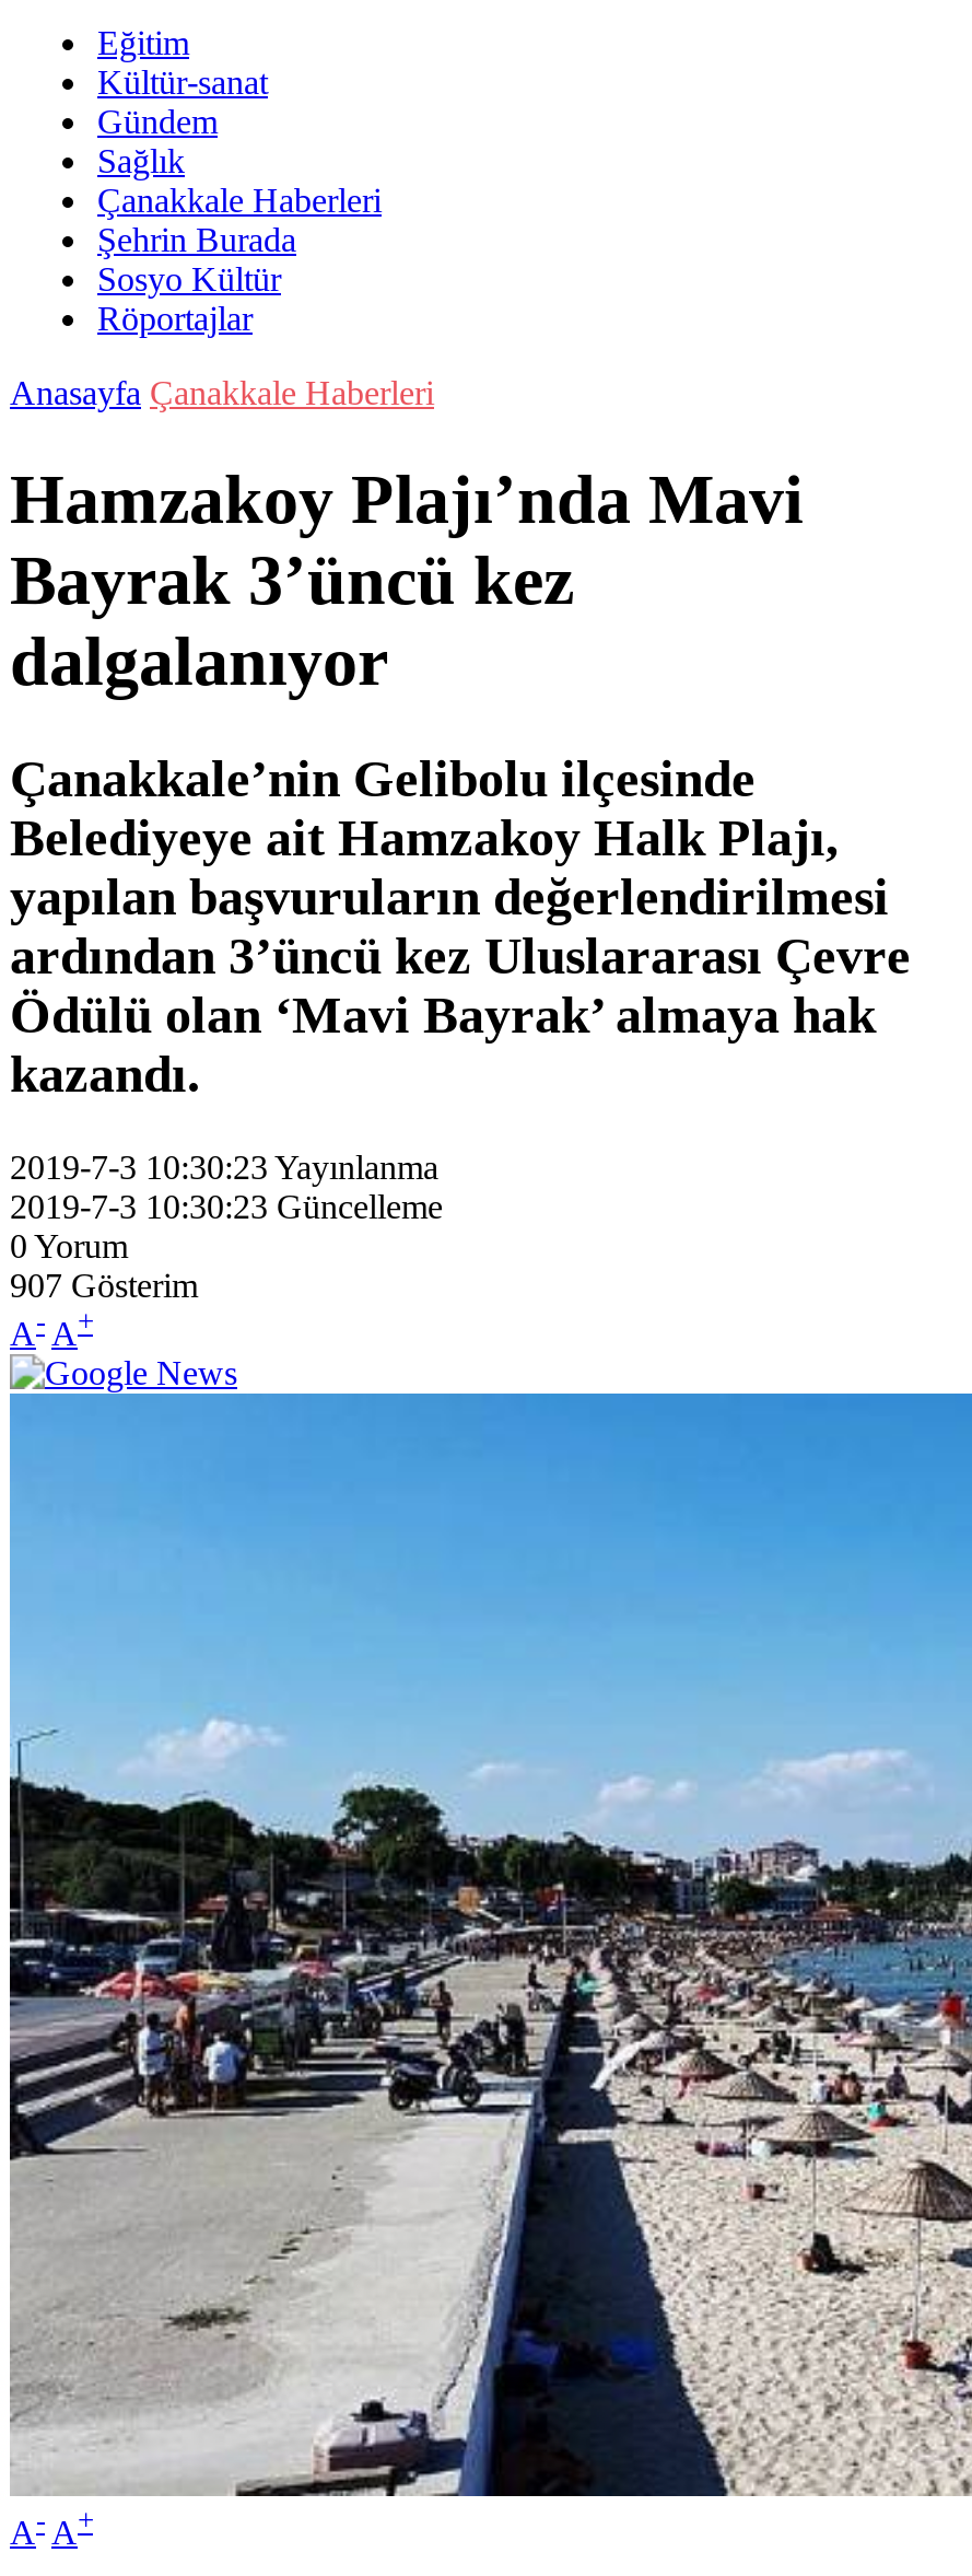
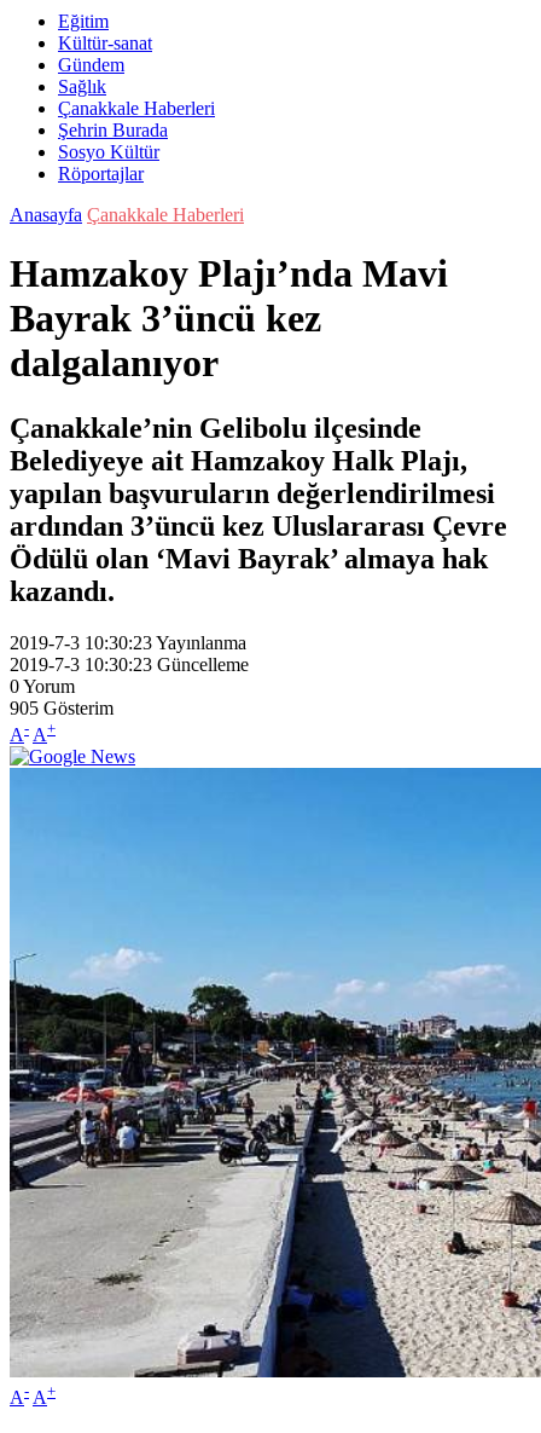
[10,1266,198,1303] 907 Gösterim -> [10,698,114,718] 905 Gösterim

